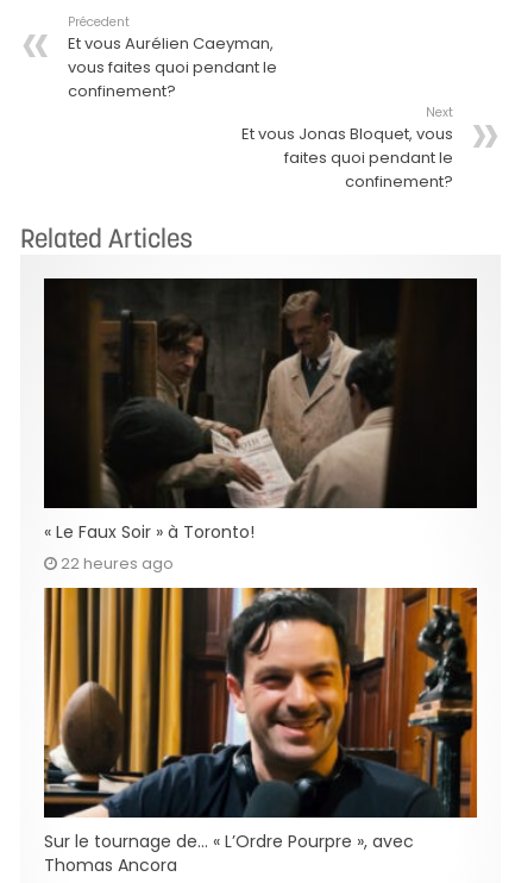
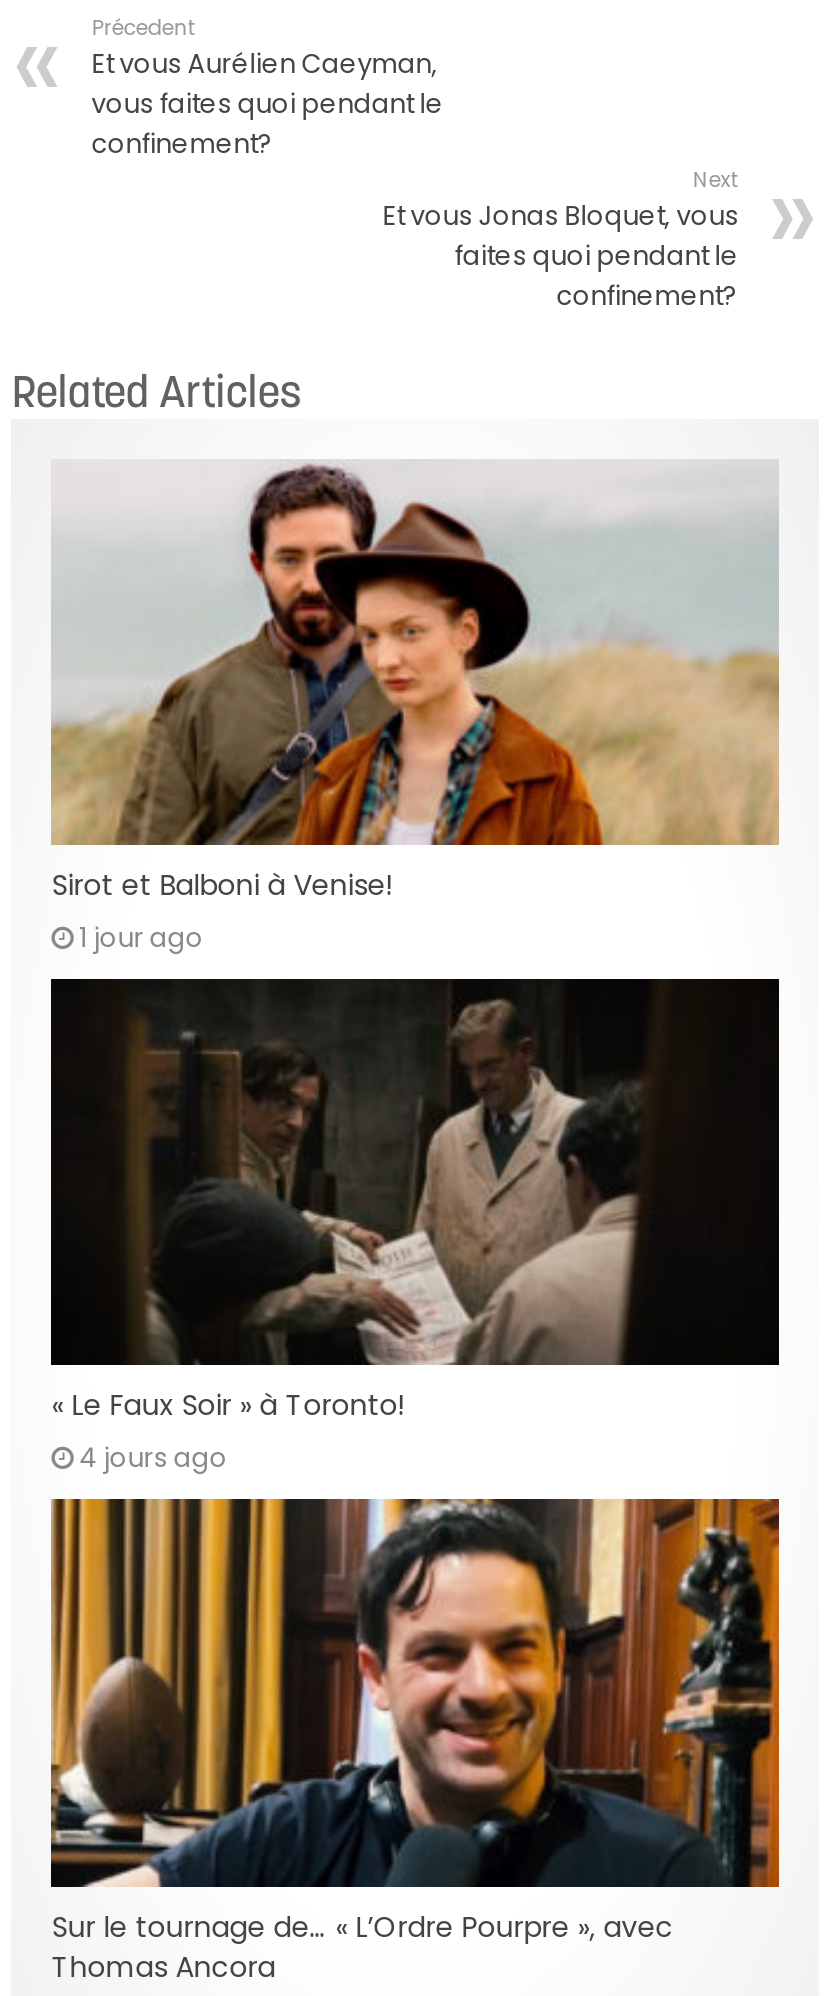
none -> [51,461,781,957] [image] | Sirot et Balboni à Venise! | 1 jour ago
[61,552,174,575] 22 heures ago -> [79,1440,227,1478] 4 jours ago

